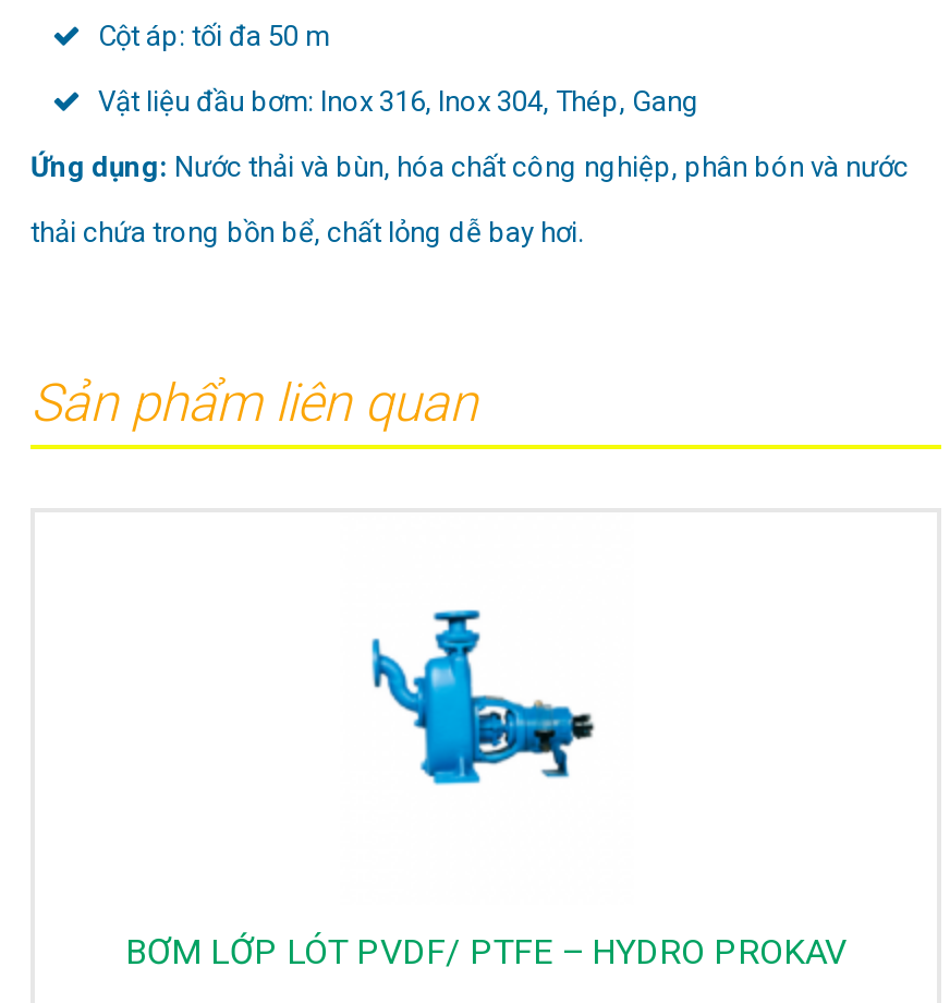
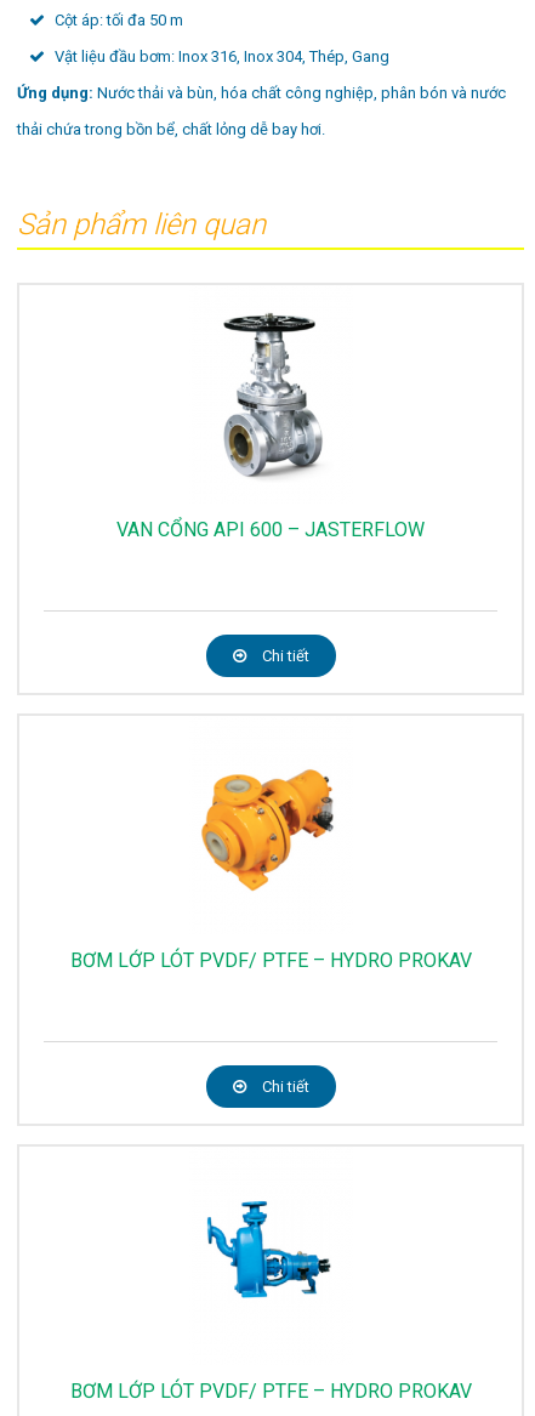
none -> [70,949,471,972] BƠM LỚP LÓT PVDF/ PTFE – HYDRO PROKAV
none -> [116,312,425,542] [image] | VAN CỔNG API 600 – JASTERFLOW
none -> [200,768,335,892] [image]
none -> [261,647,309,665] Chi tiết
none -> [261,1078,309,1096] Chi tiết

